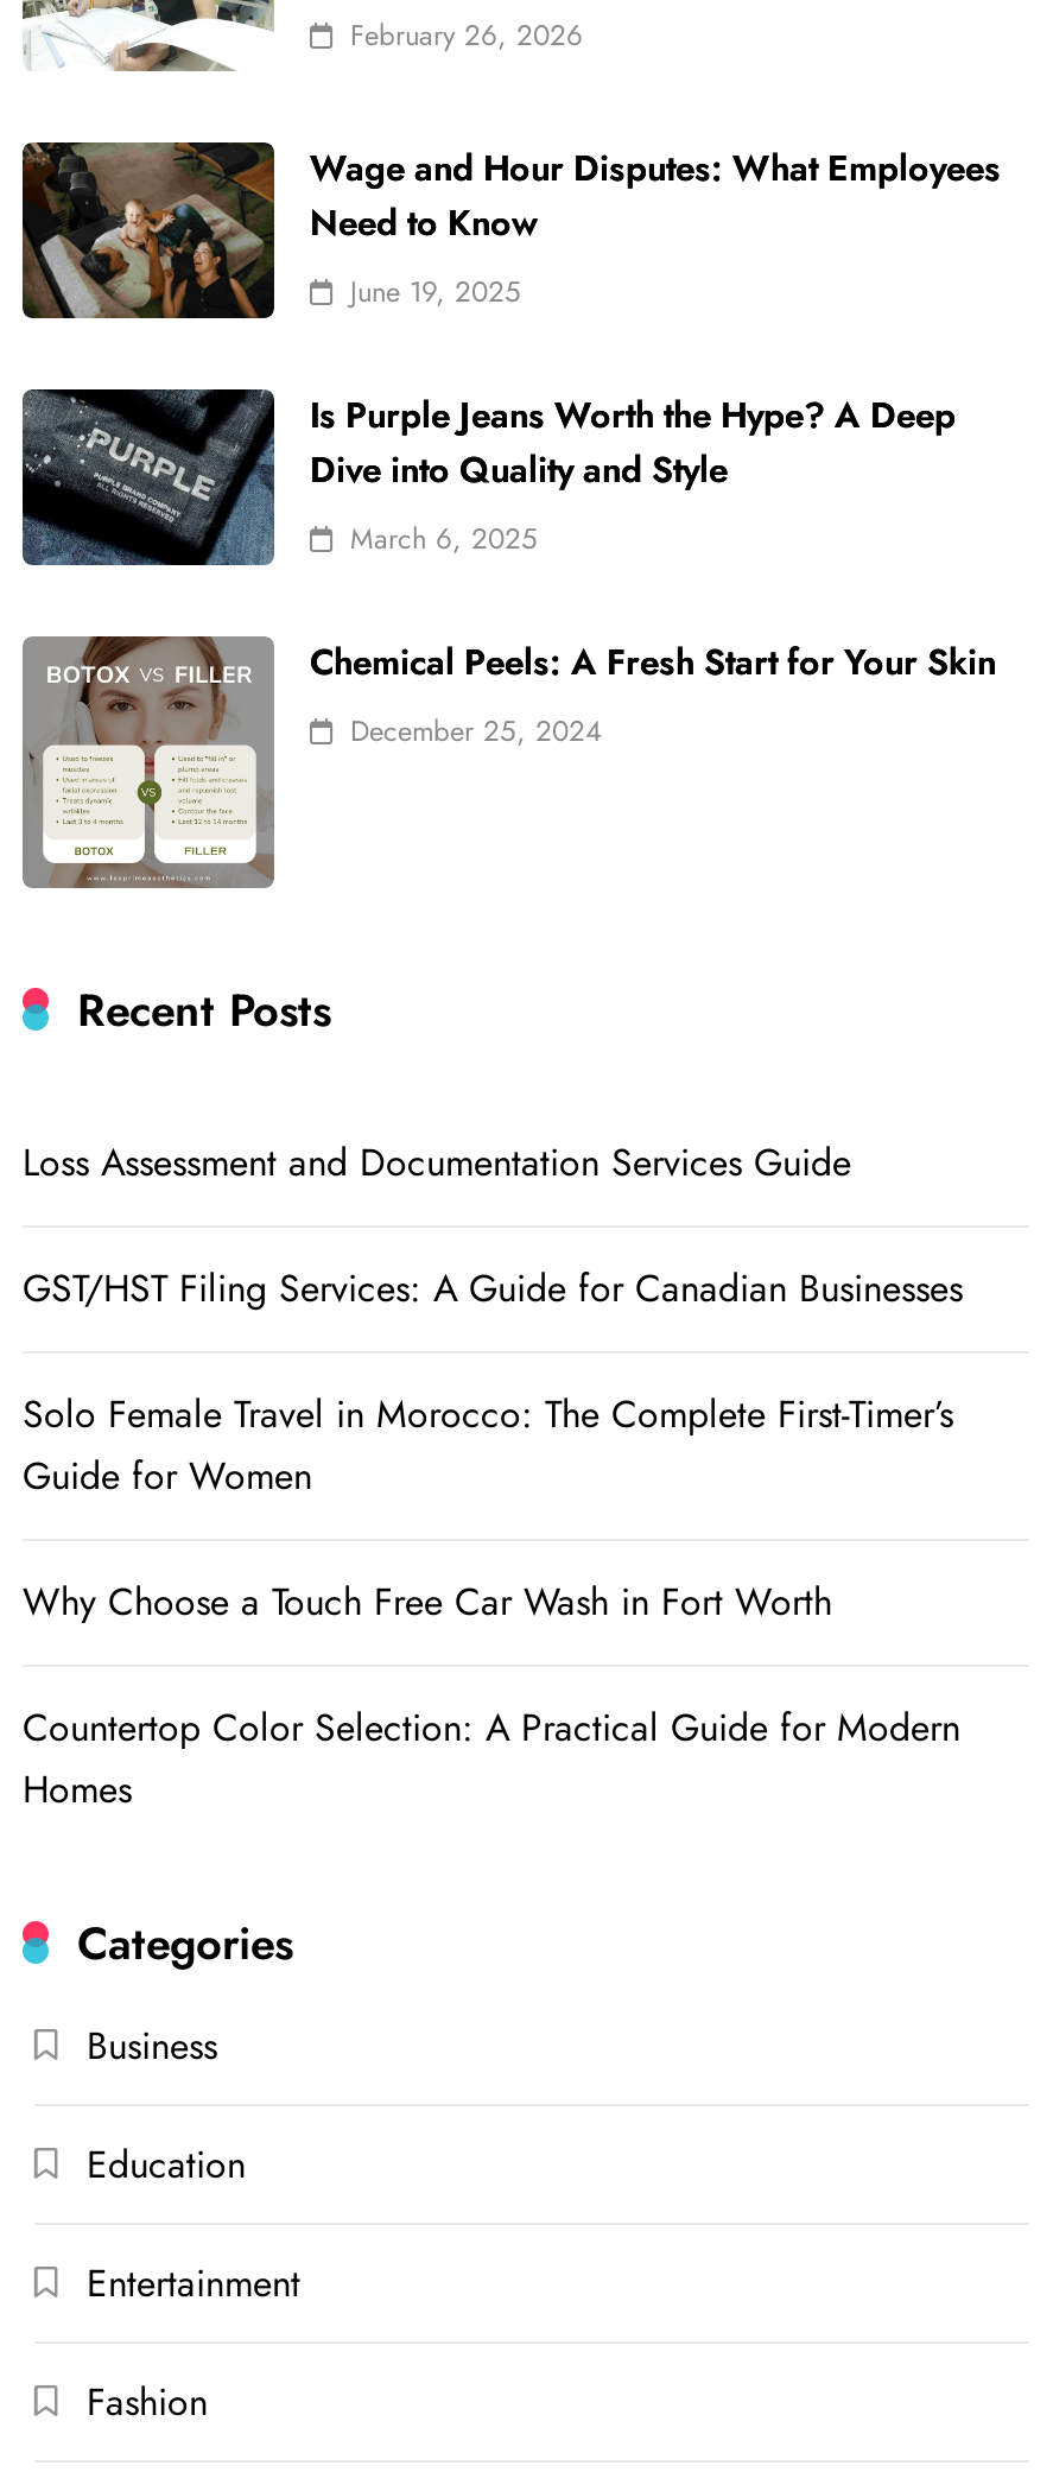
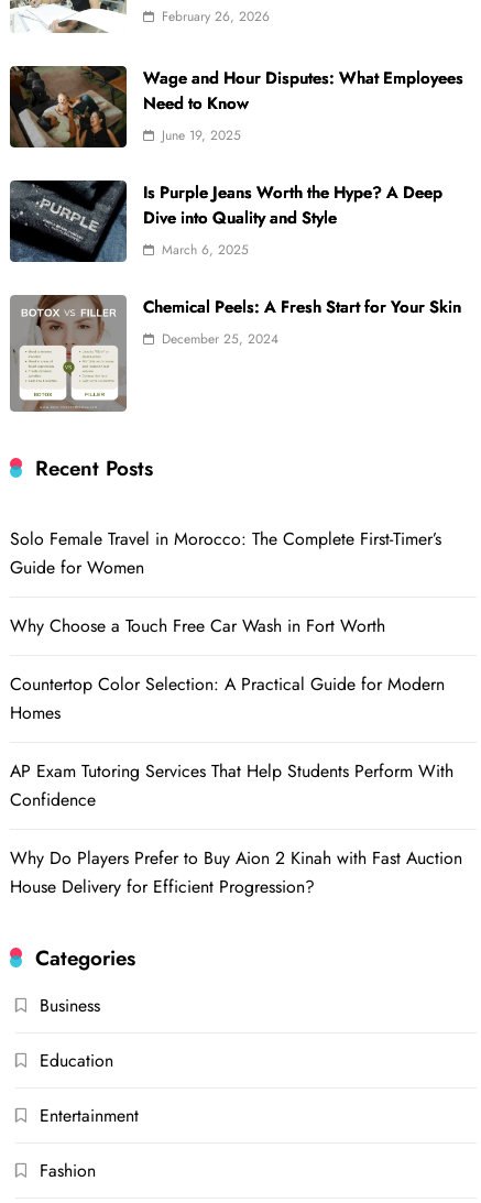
[23,1134,963,1314] Loss Assessment and Documentation Services Guide | GST/HST Filing Services: A Guide for Canadian Businesses -> none
moved [23,1386,960,1815] -> [10,526,445,725]: Solo Female Travel in Morocco: The Complete First-Timer’s | Guide for Women | Why Choose a Touch Free Car Wash in Fort Worth | Countertop Color Selection: A Practical Guide for Modern | Homes
none -> [10,758,462,899] AP Exam Tutoring Services That Help Students Perform With | Confidence | Why Do Players Prefer to Buy Aion 2 Kinah with Fast Auction | House Delivery for Efficient Progression?

